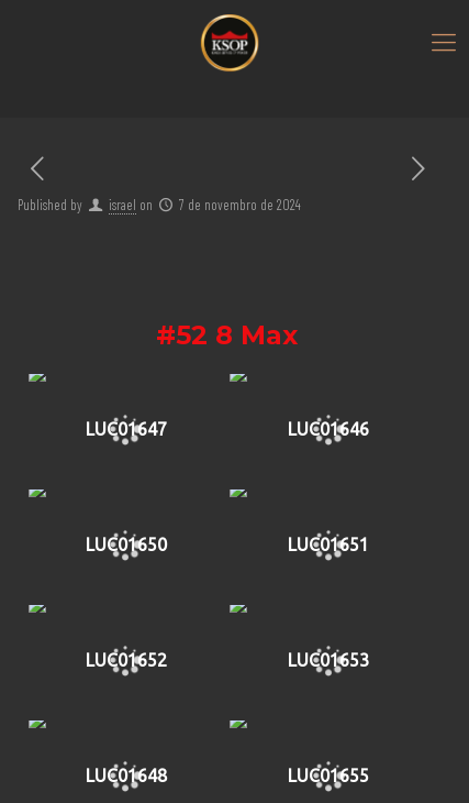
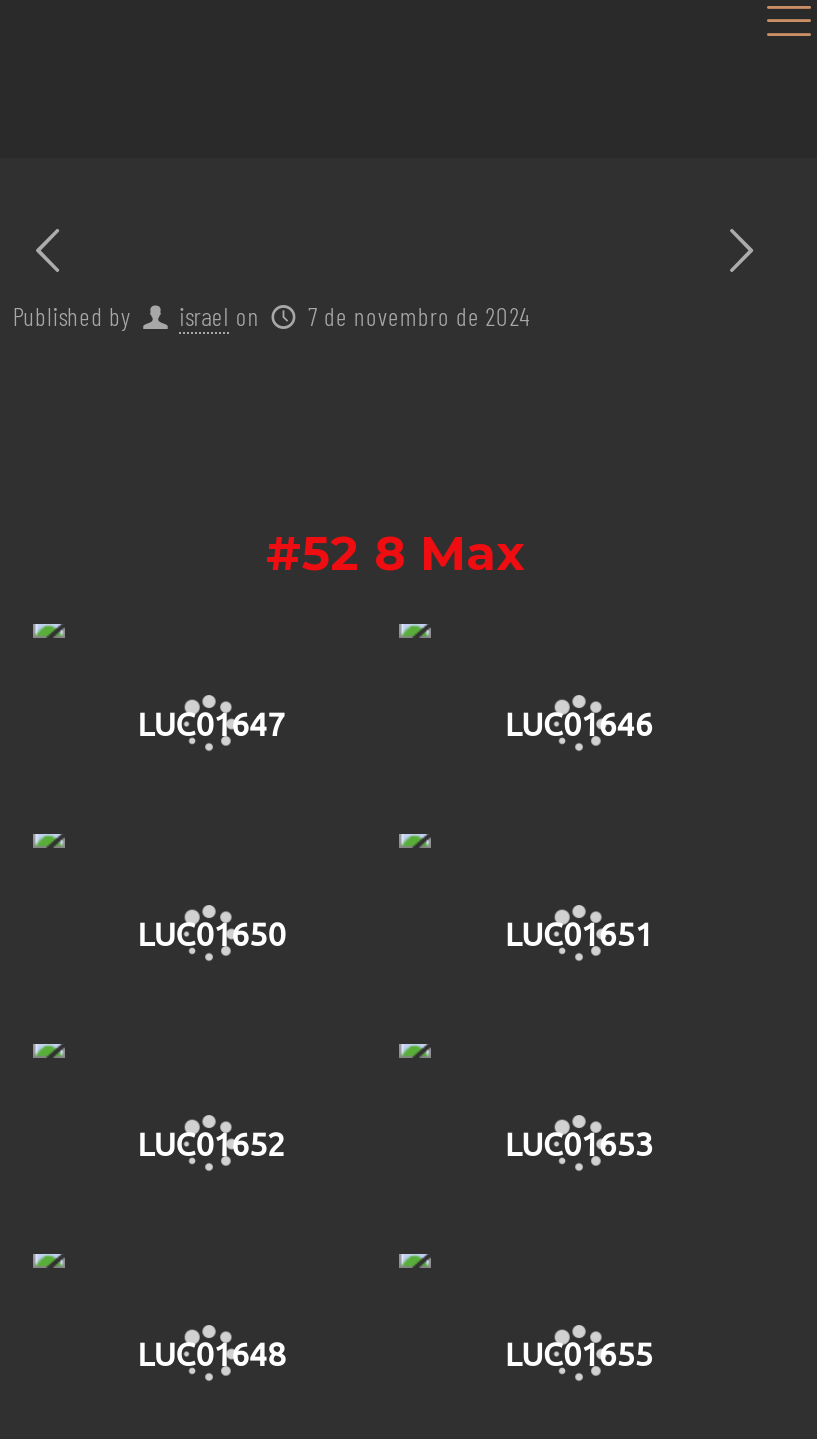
[200,13,260,73] [image] -> none

